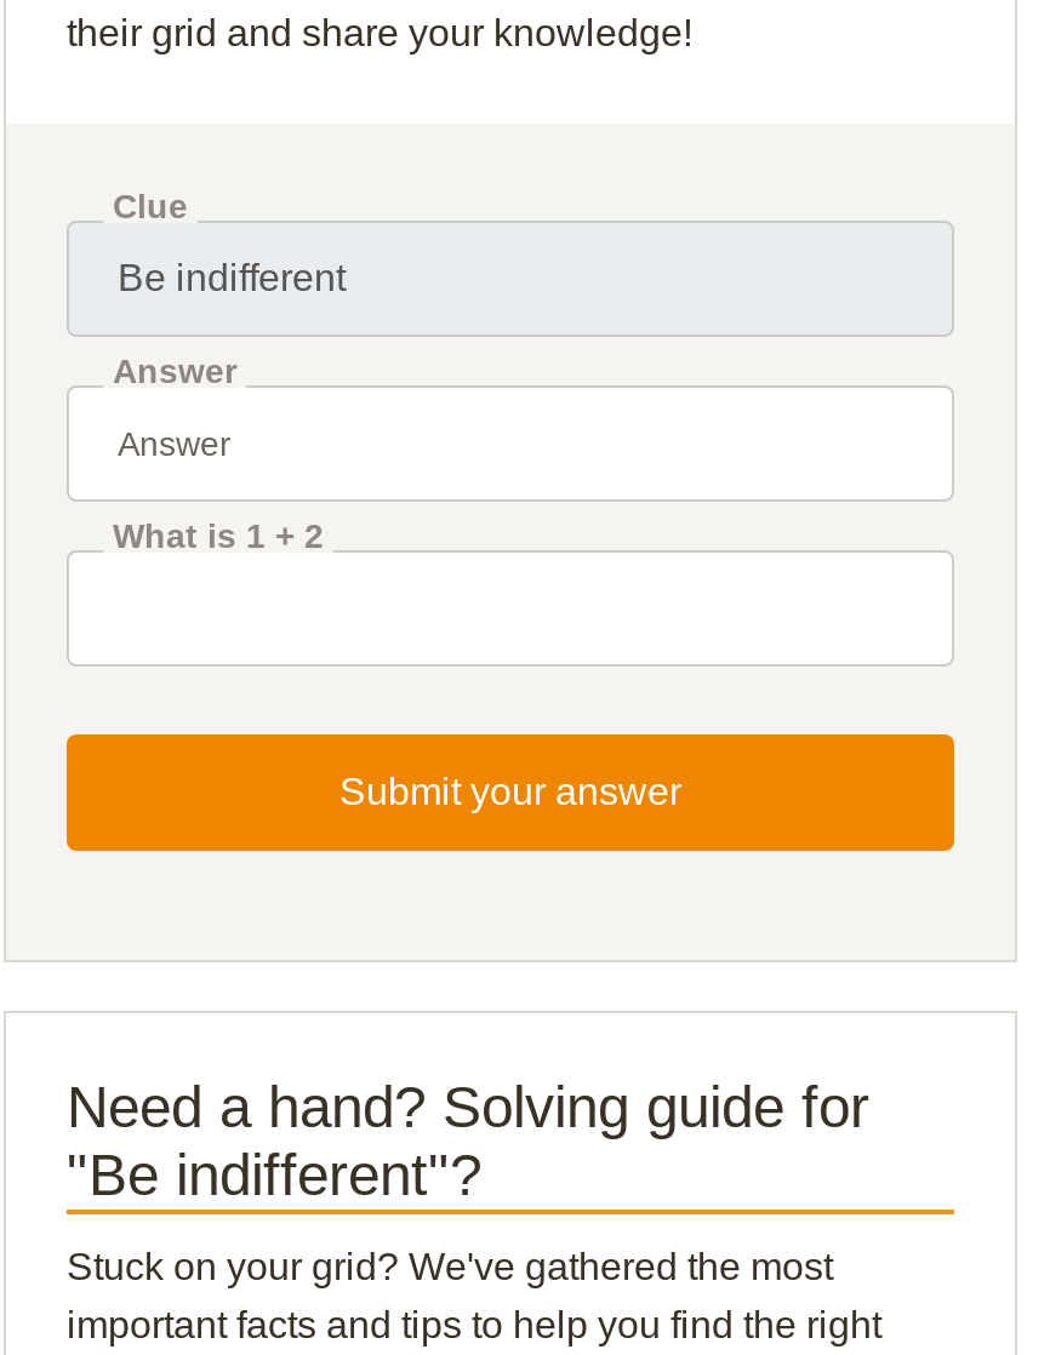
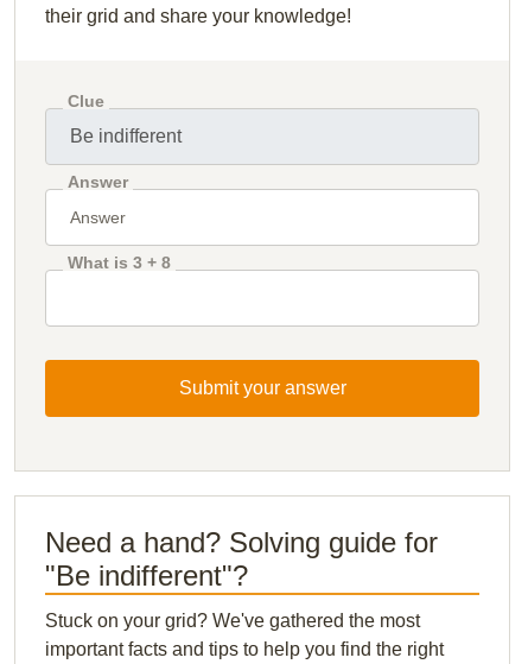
[113,515,324,554] What is 1 + 2 -> [68,253,171,272] What is 3 + 8

